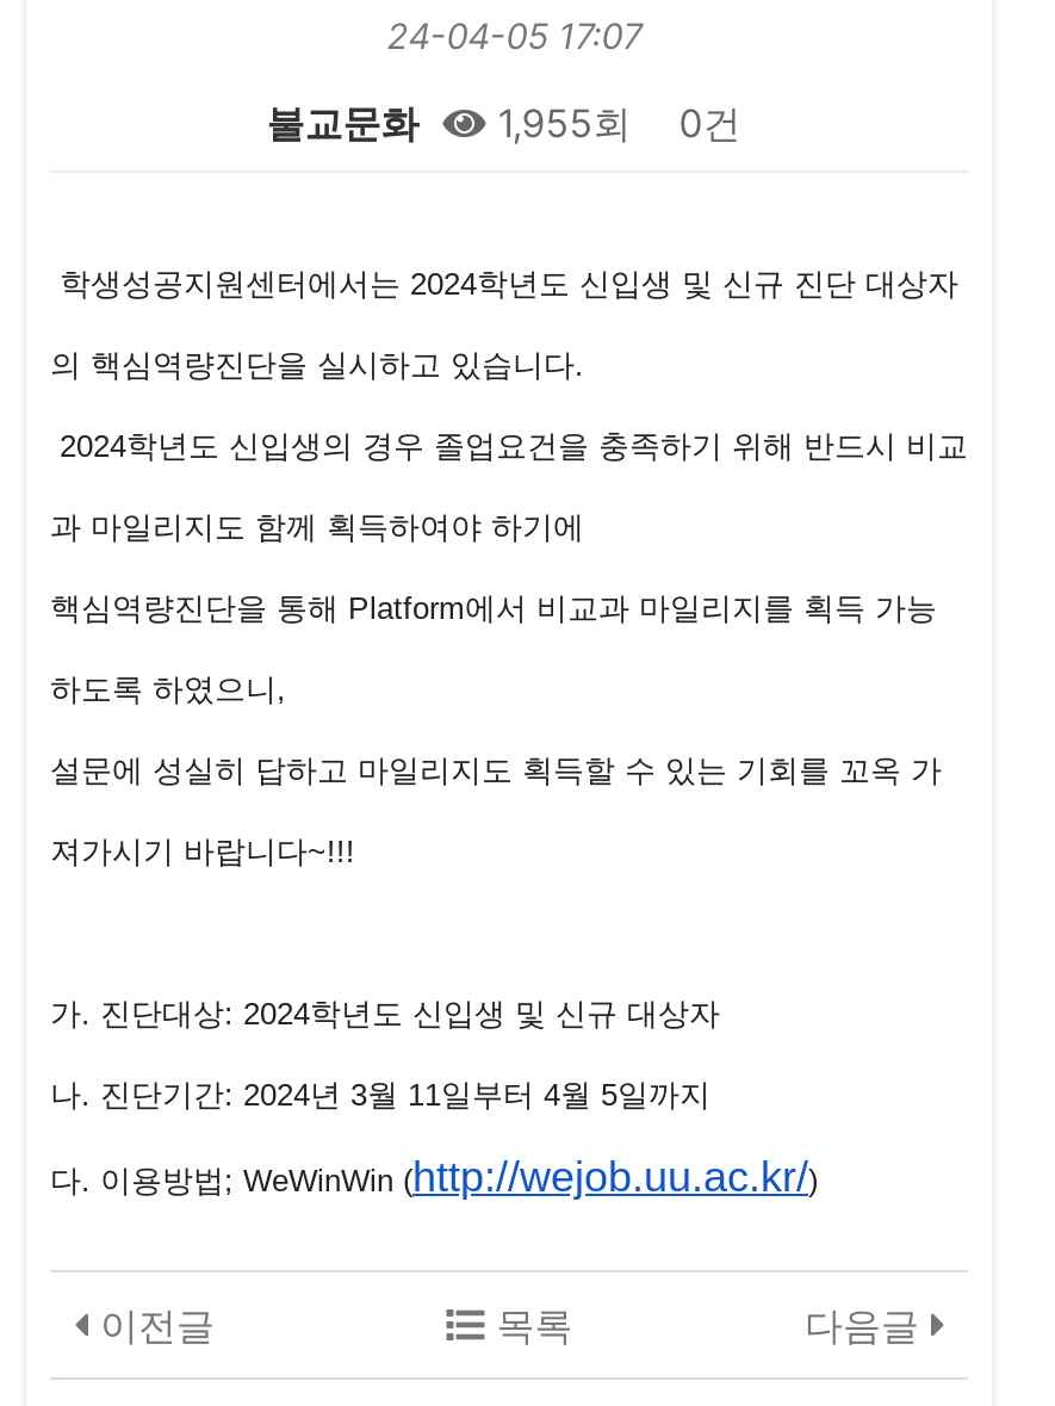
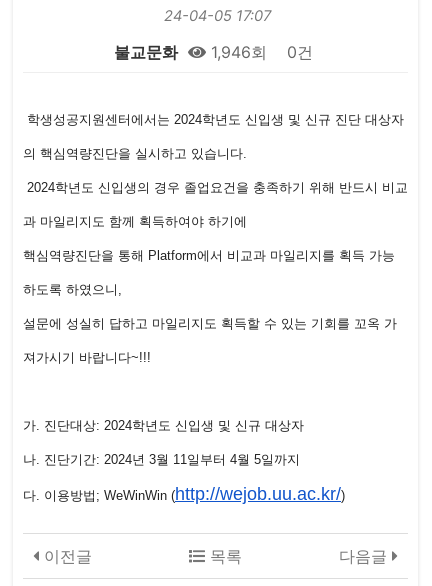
[266,100,741,148] 불교문화 1,955회 0건 -> [114,42,313,62] 불교문화 1,946회 0건

